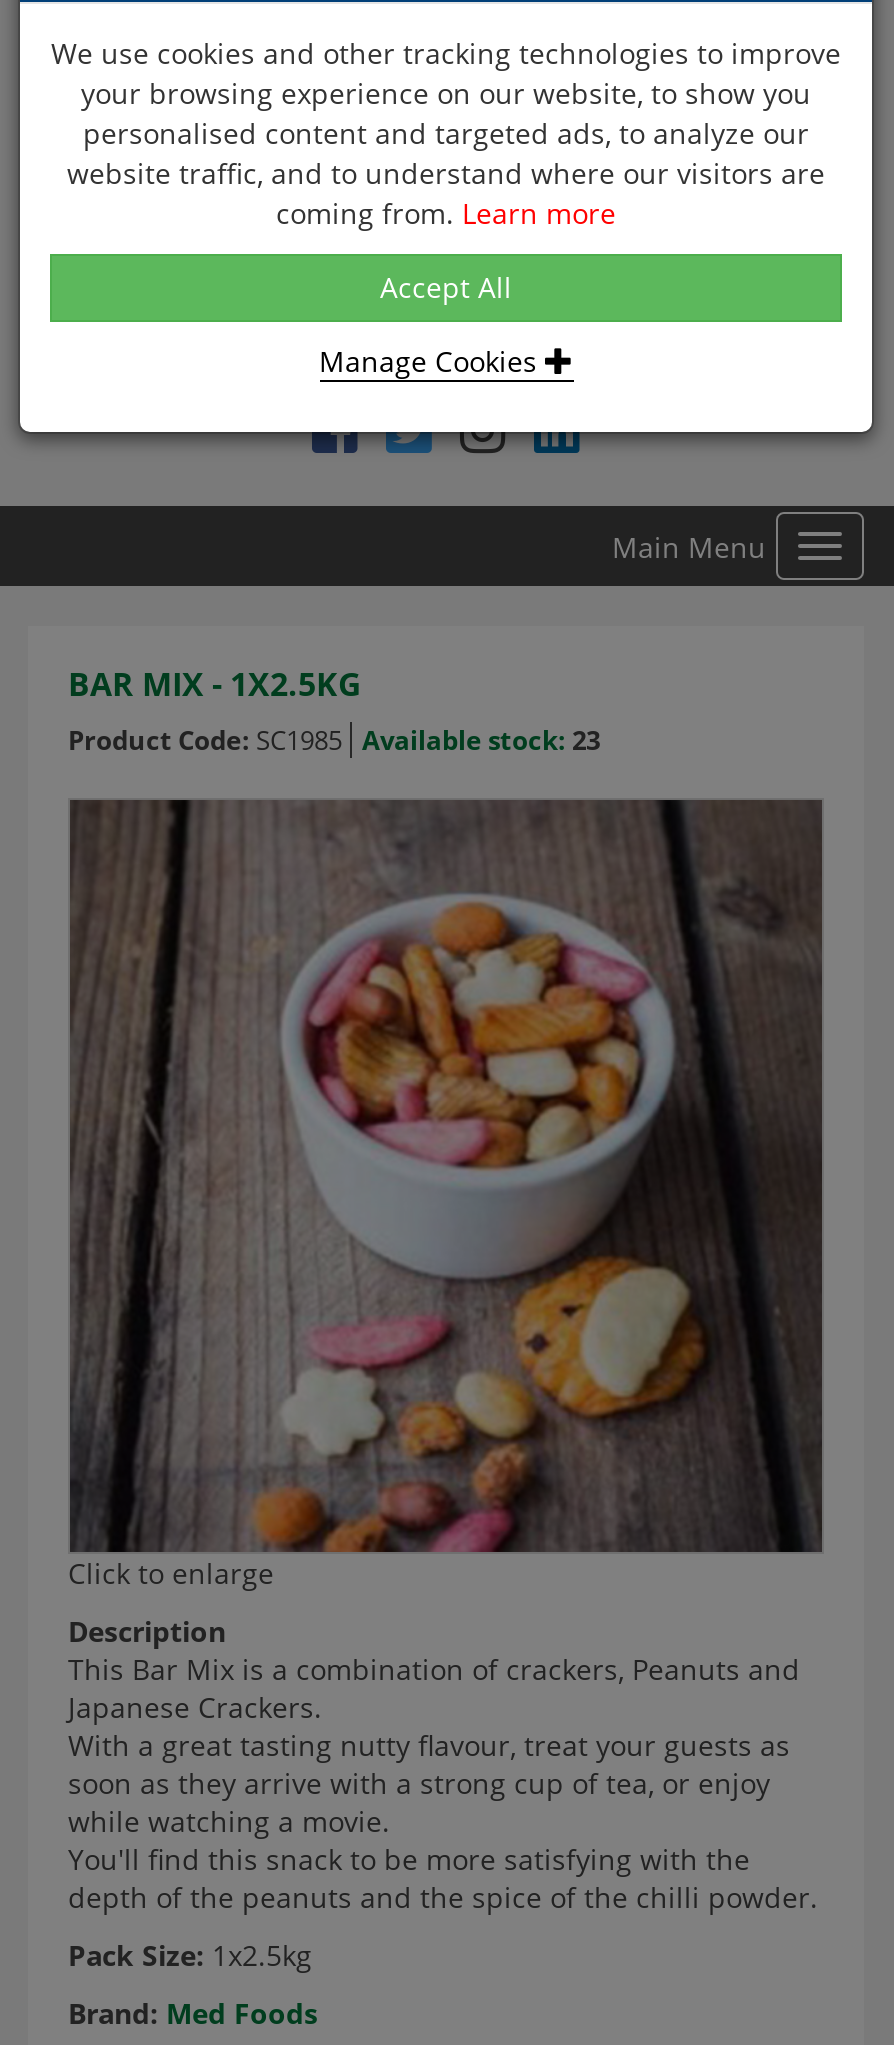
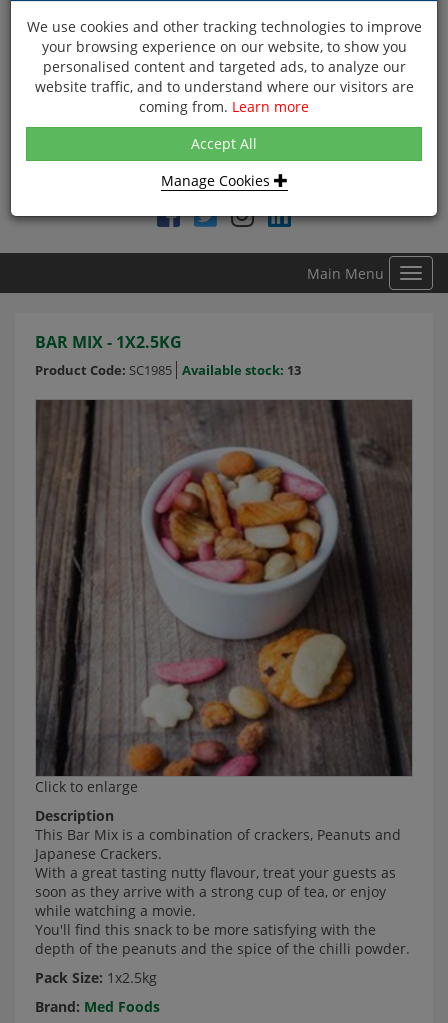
[68,721,600,757] Product Code: SC1985 Available stock: 23 -> [35,360,301,378] Product Code: SC1985 Available stock: 13

